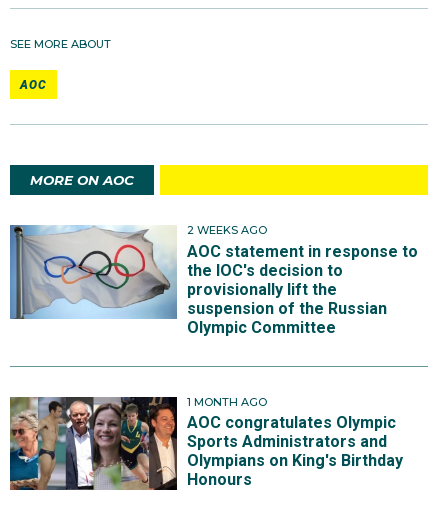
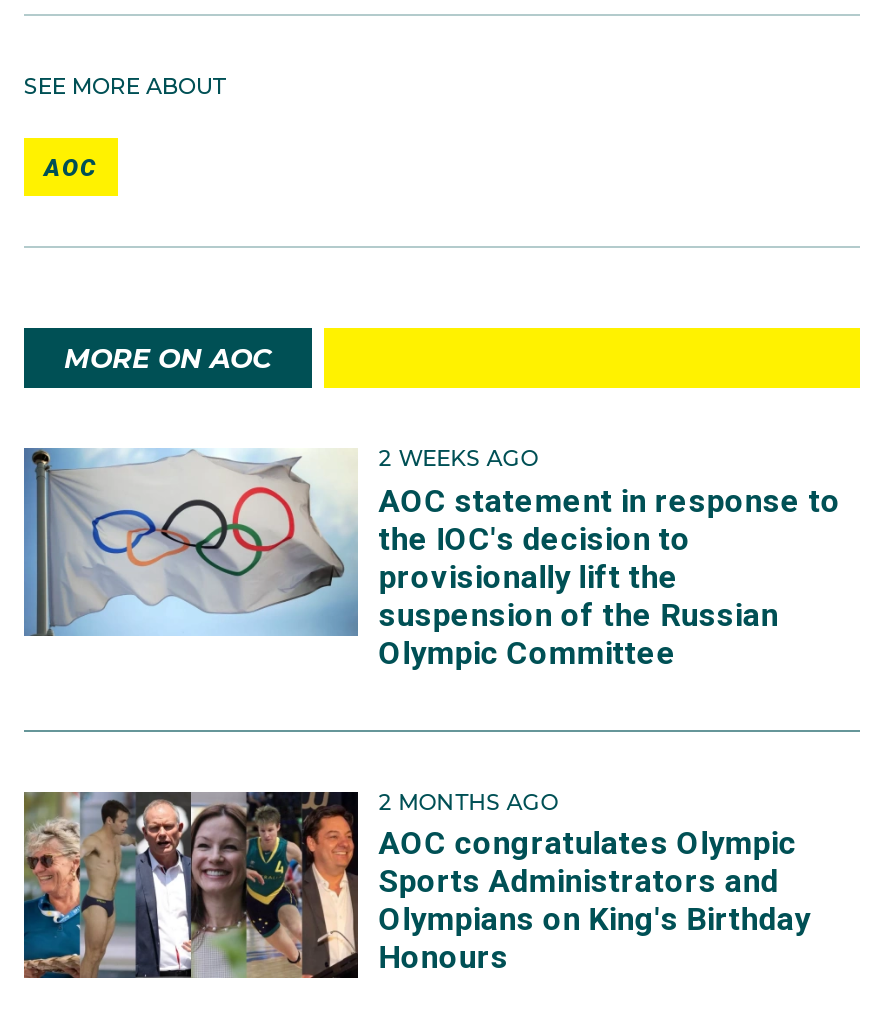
[187,395,267,409] 1 MONTH AGO -> [378,788,558,816] 2 MONTHS AGO

